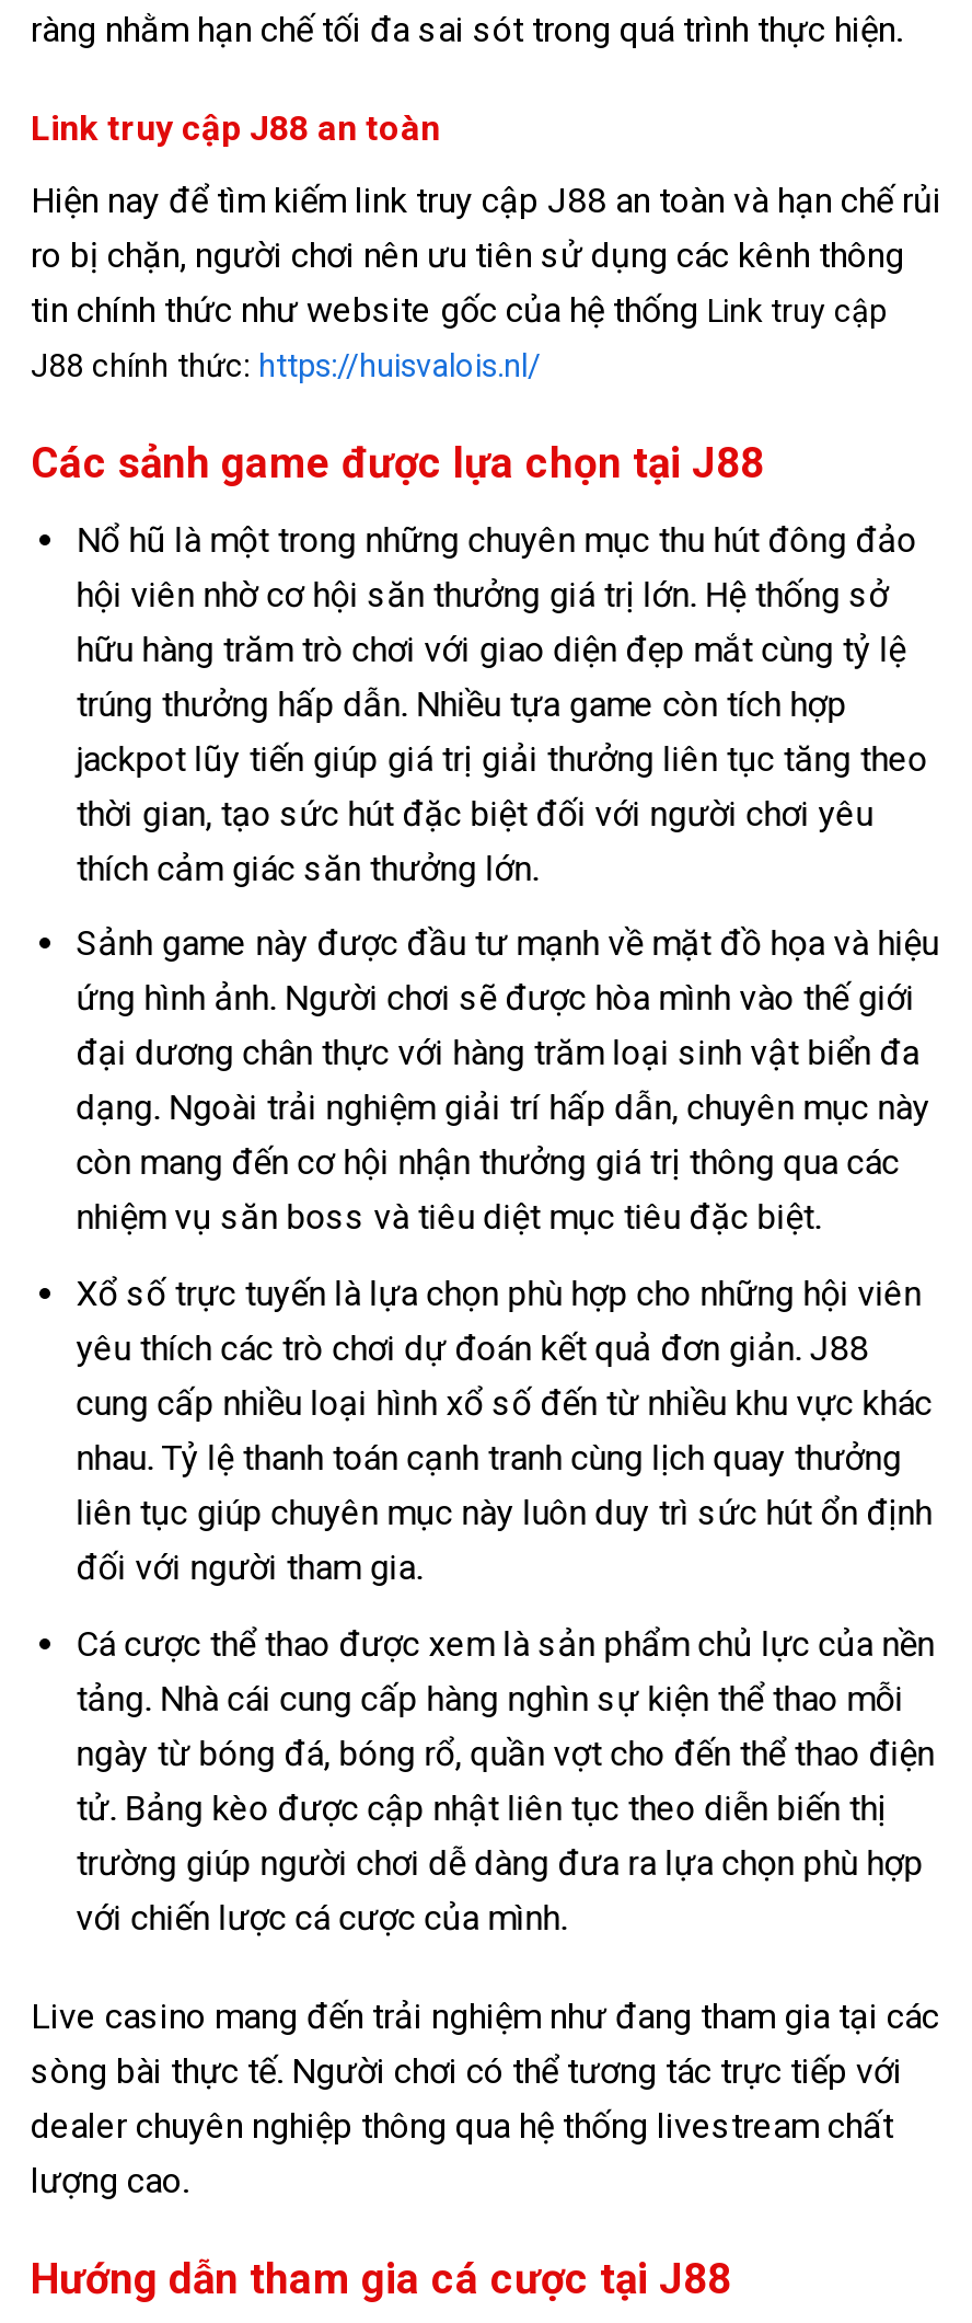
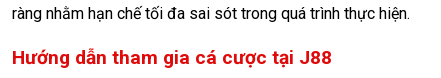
[31,108,941,2202] Link truy cập J88 an toàn | Hiện nay để tìm kiếm link truy cập J88 an toàn và hạn chế rủi | ro bị chặn, người chơi nên ưu tiên sử dụng các kênh thông | tin chính thức như website gốc của hệ thống Link truy cập | J88 chính thức: https://huisvalois.nl/ | Các sảnh game được lựa chọn tại J88 | Nổ hũ là một trong những chuyên mục thu hút đông đảo | hội viên nhờ cơ hội săn thưởng giá trị lớn. Hệ thống sở | hữu hàng trăm trò chơi với giao diện đẹp mắt cùng tỷ lệ | trúng thưởng hấp dẫn. Nhiều tựa game còn tích hợp | jackpot lũy tiến giúp giá trị giải thưởng liên tục tăng theo | thời gian, tạo sức hút đặc biệt đối với người chơi yêu | thích cảm giác săn thưởng lớn. | Sảnh game này được đầu tư mạnh về mặt đồ họa và hiệu | ứng hình ảnh. Người chơi sẽ được hòa mình vào thế giới | đại dương chân thực với hàng trăm loại sinh vật biển đa | dạng. Ngoài trải nghiệm giải trí hấp dẫn, chuyên mục này | còn mang đến cơ hội nhận thưởng giá trị thông qua các | nhiệm vụ săn boss và tiêu diệt mục tiêu đặc biệt. | Xổ số trực tuyến là lựa chọn phù hợp cho những hội viên | yêu thích các trò chơi dự đoán kết quả đơn giản. J88 | cung cấp nhiều loại hình xổ số đến từ nhiều khu vực khác | nhau. Tỷ lệ thanh toán cạnh tranh cùng lịch quay thưởng | liên tục giúp chuyên mục này luôn duy trì sức hút ổn định | đối với người tham gia. | Cá cược thể thao được xem là sản phẩm chủ lực của nền | tảng. Nhà cái cung cấp hàng nghìn sự kiện thể thao mỗi | ngày từ bóng đá, bóng rổ, quần vợt cho đến thể thao điện | tử. Bảng kèo được cập nhật liên tục theo diễn biến thị | trường giúp người chơi dễ dàng đưa ra lựa chọn phù hợp | với chiến lược cá cược của mình. | Live casino mang đến trải nghiệm như đang tham gia tại các | sòng bài thực tế. Người chơi có thể tương tác trực tiếp với | dealer chuyên nghiệp thông qua hệ thống livestream chất | lượng cao. -> none

